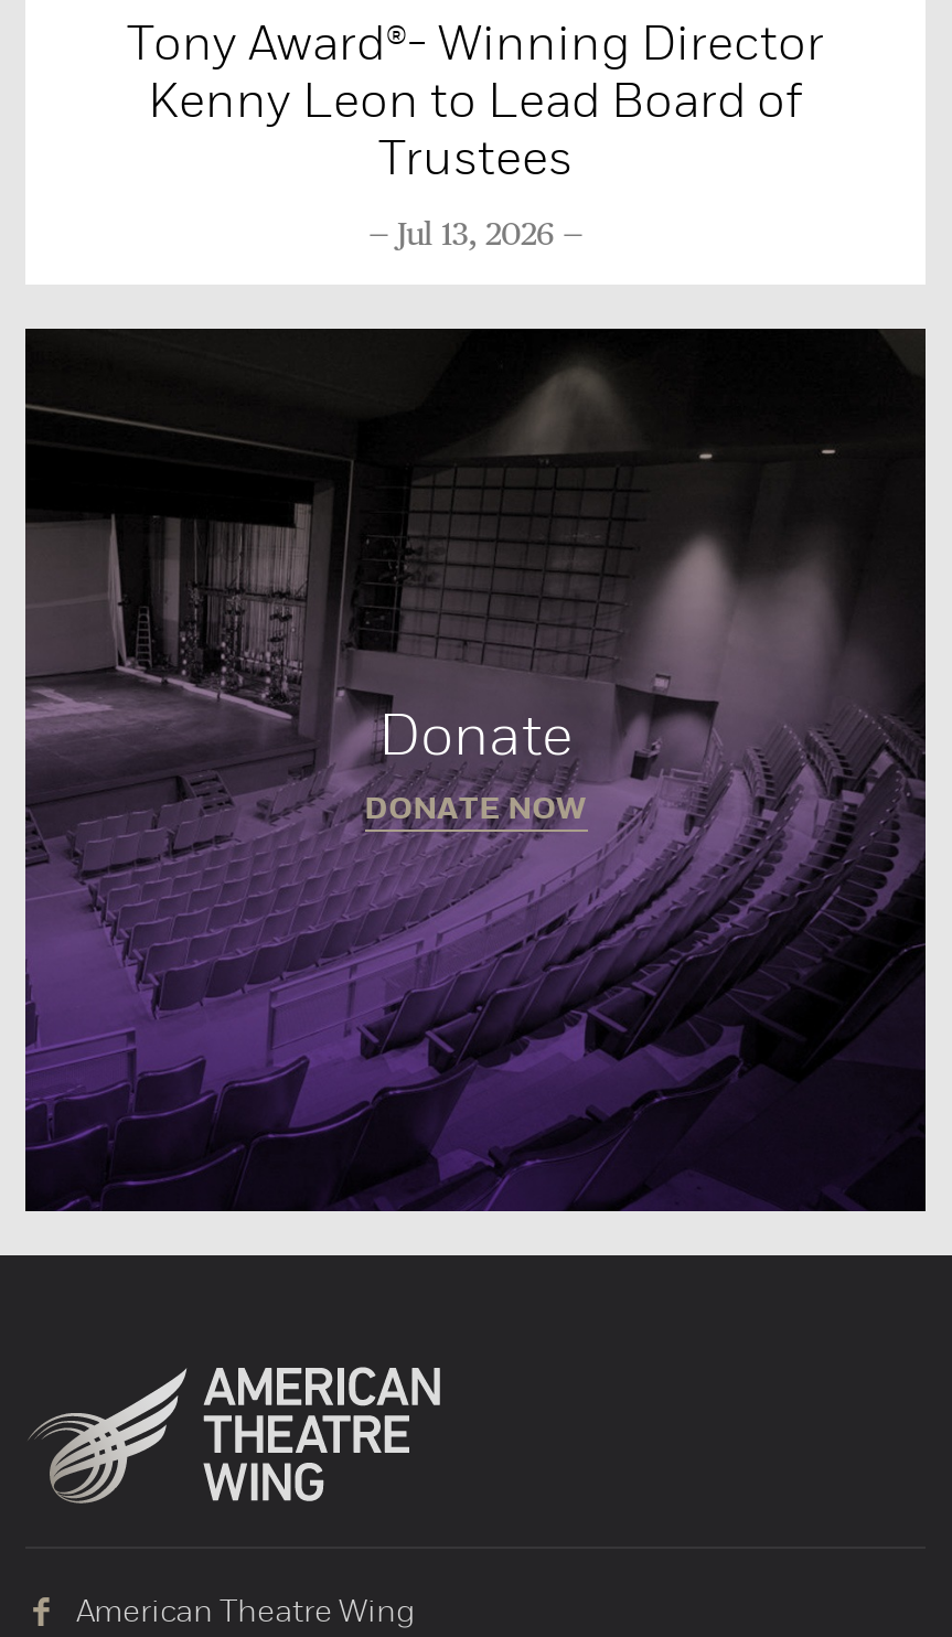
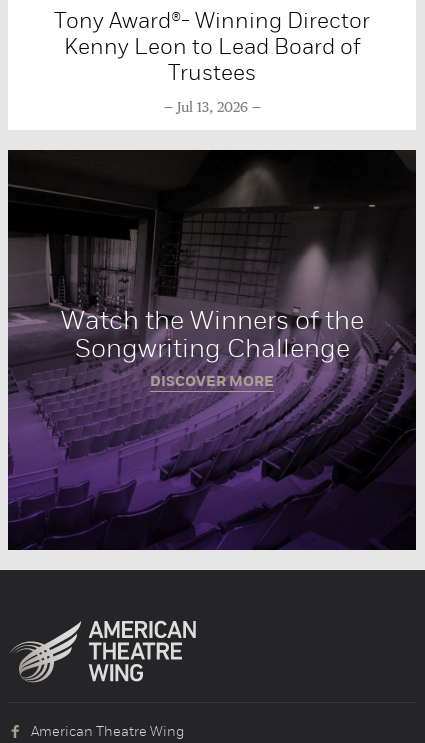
[364,702,587,830] Donate | DONATE NOW -> [60,305,363,391] Watch the Winners of the | Songwriting Challenge | DISCOVER MORE

